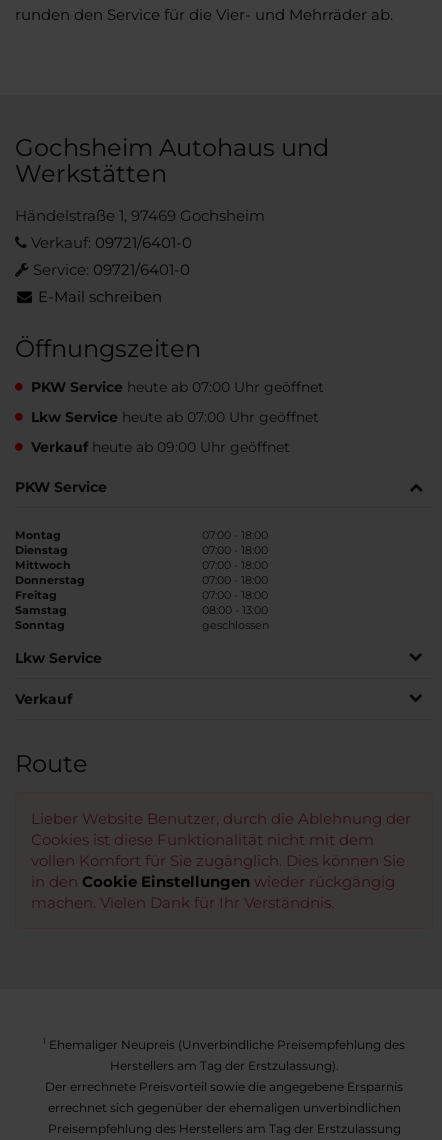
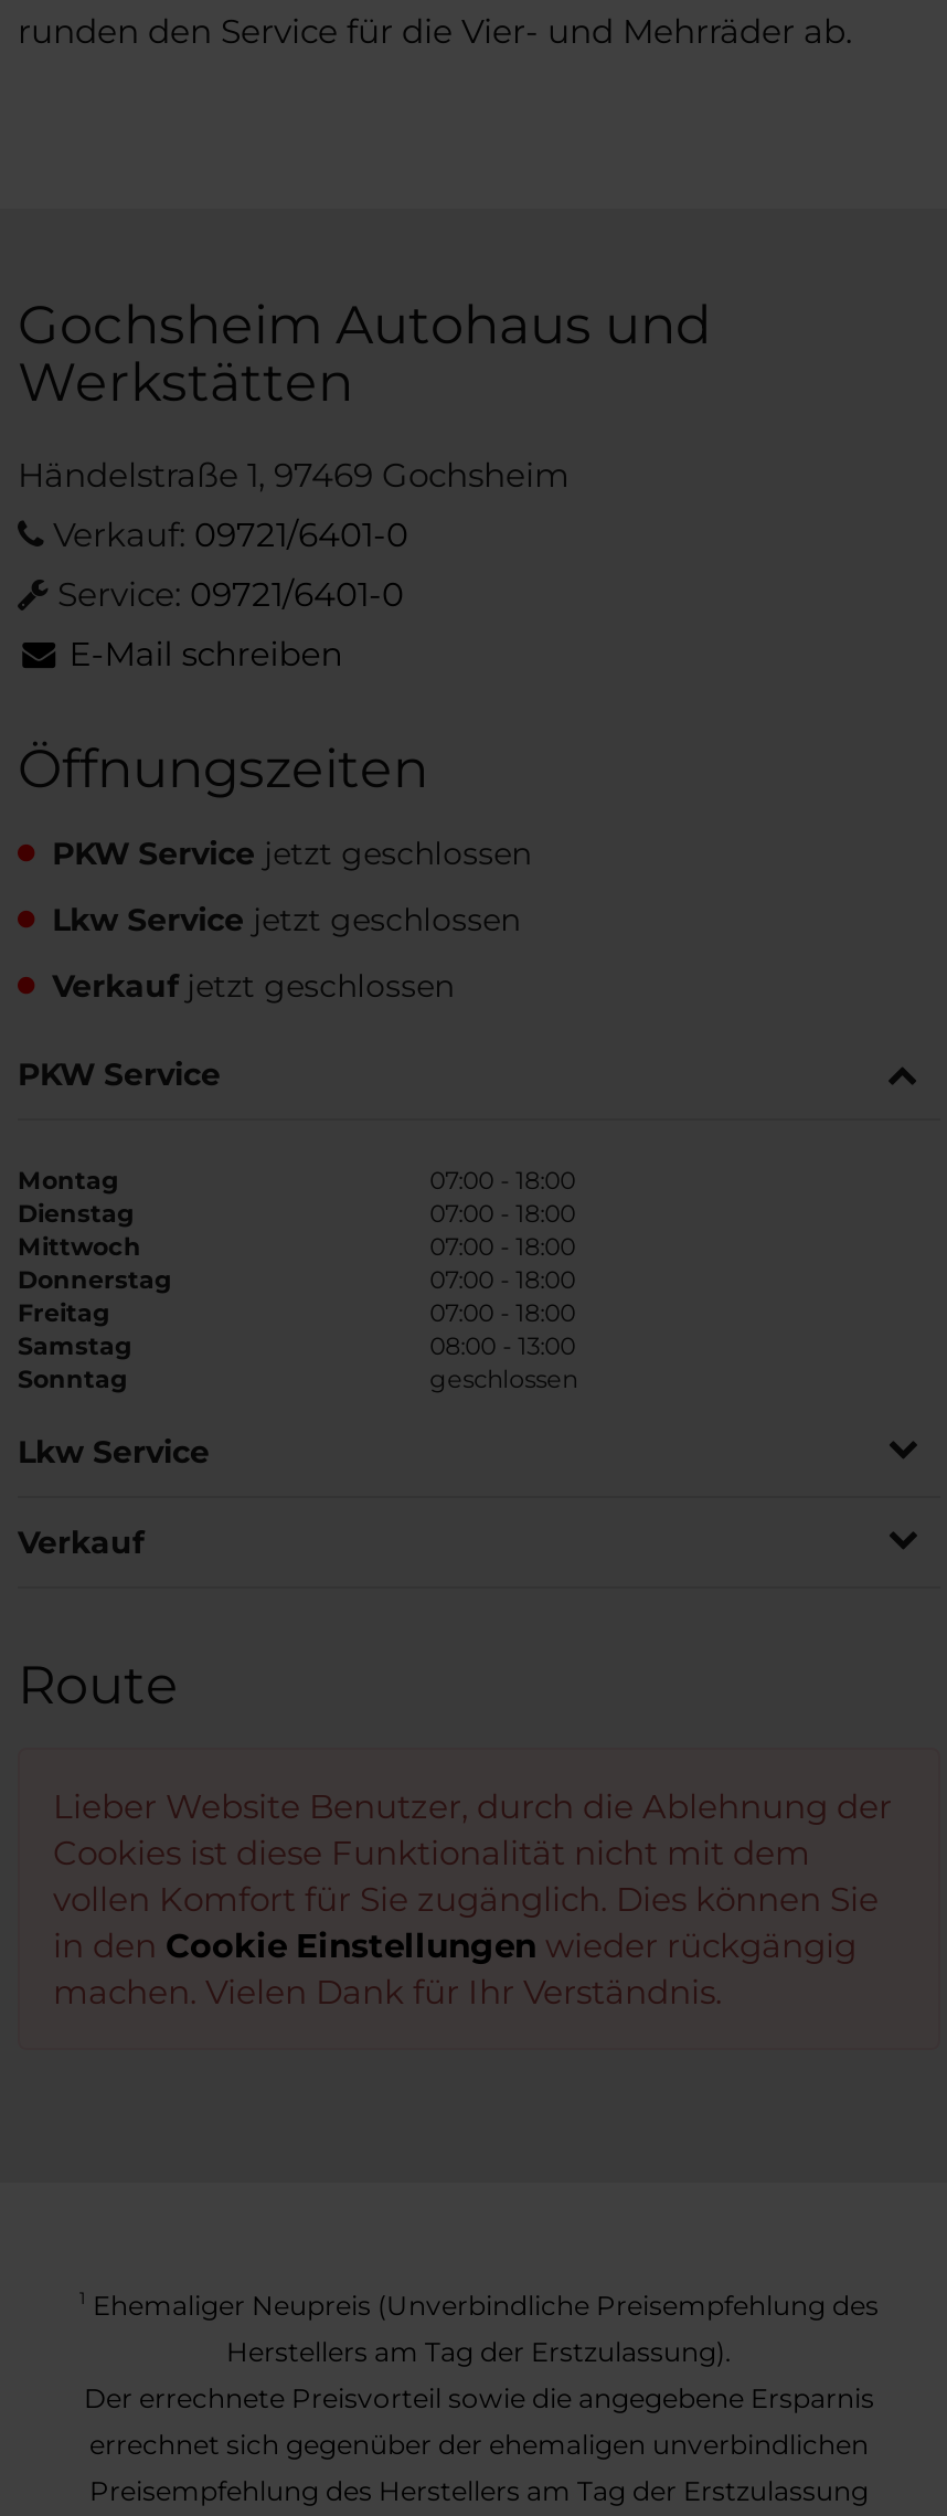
[31,378,324,396] PKW Service heute ab 07:00 Uhr geöffnet -> [52,833,531,873] PKW Service jetzt geschlossen
[31,408,319,426] Lkw Service heute ab 07:00 Uhr geöffnet -> [52,899,520,939] Lkw Service jetzt geschlossen
[31,438,290,456] Verkauf heute ab 09:00 Uhr geöffnet -> [52,966,454,1005] Verkauf jetzt geschlossen

